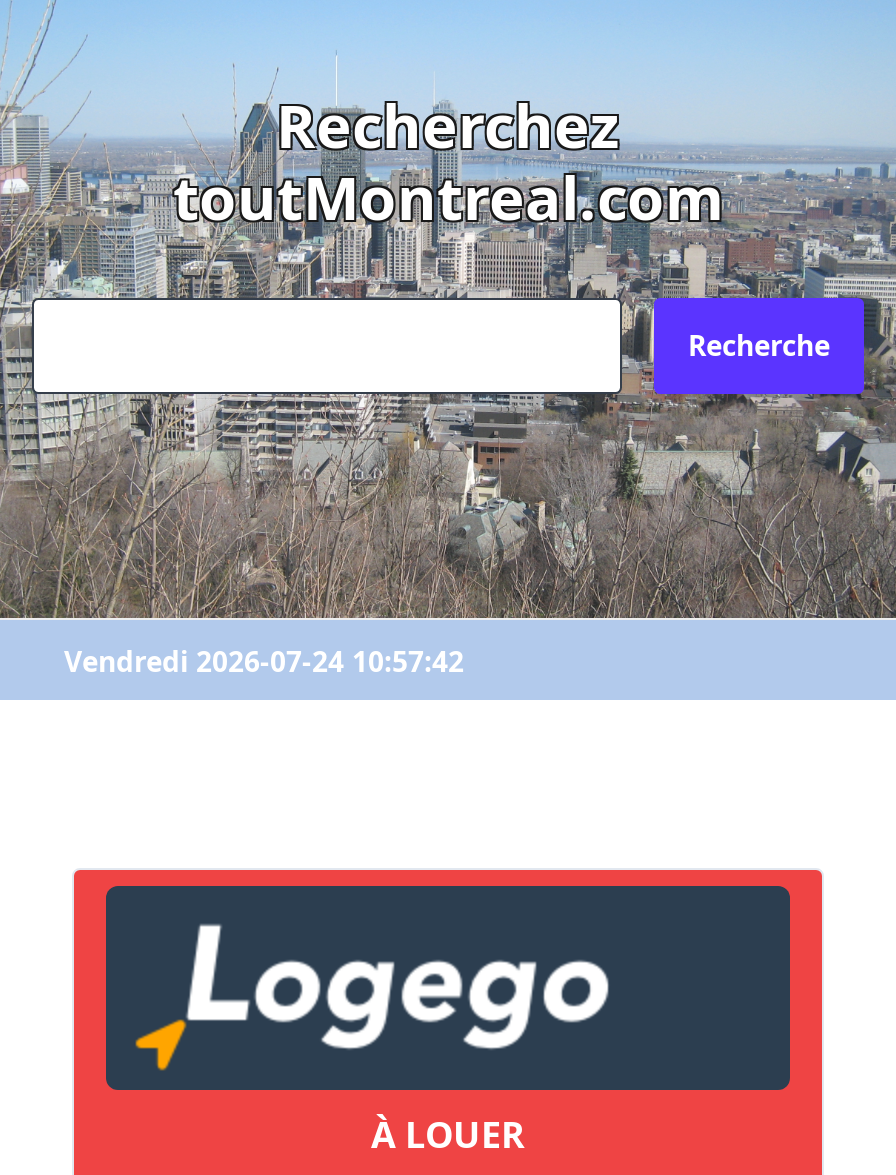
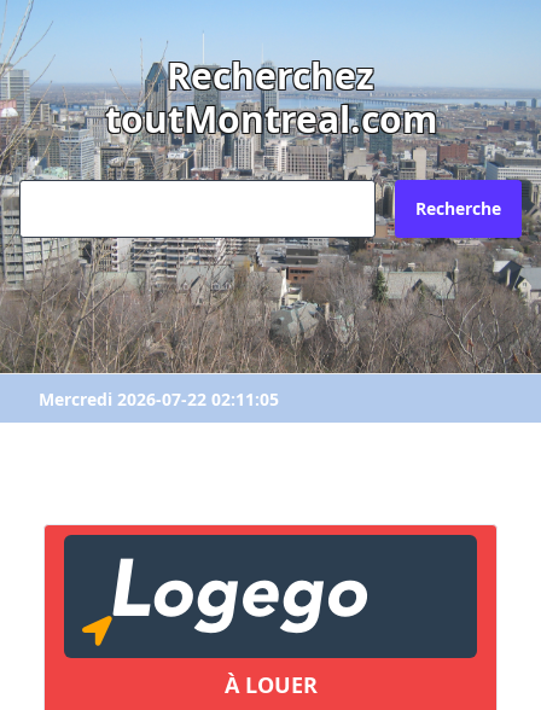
[64,642,464,680] Vendredi 2026-07-24 10:57:42 -> [39,388,279,411] Mercredi 2026-07-22 02:11:05

